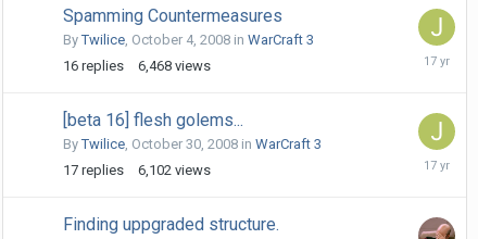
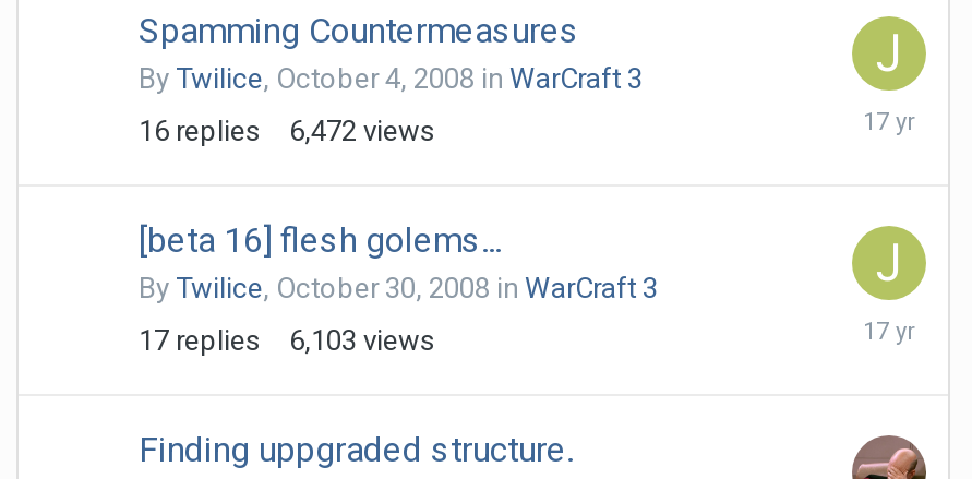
[63,58,211,74] 16 replies 6,468 views -> [139,115,435,147] 16 replies 6,472 views
[63,162,211,178] 17 replies 6,102 views -> [139,324,435,357] 17 replies 6,103 views

